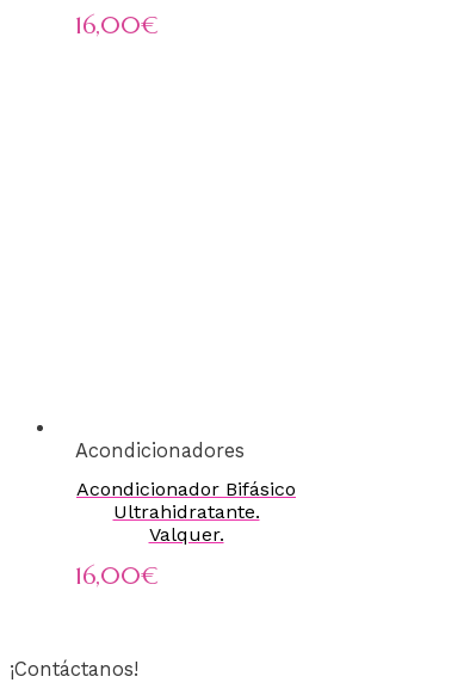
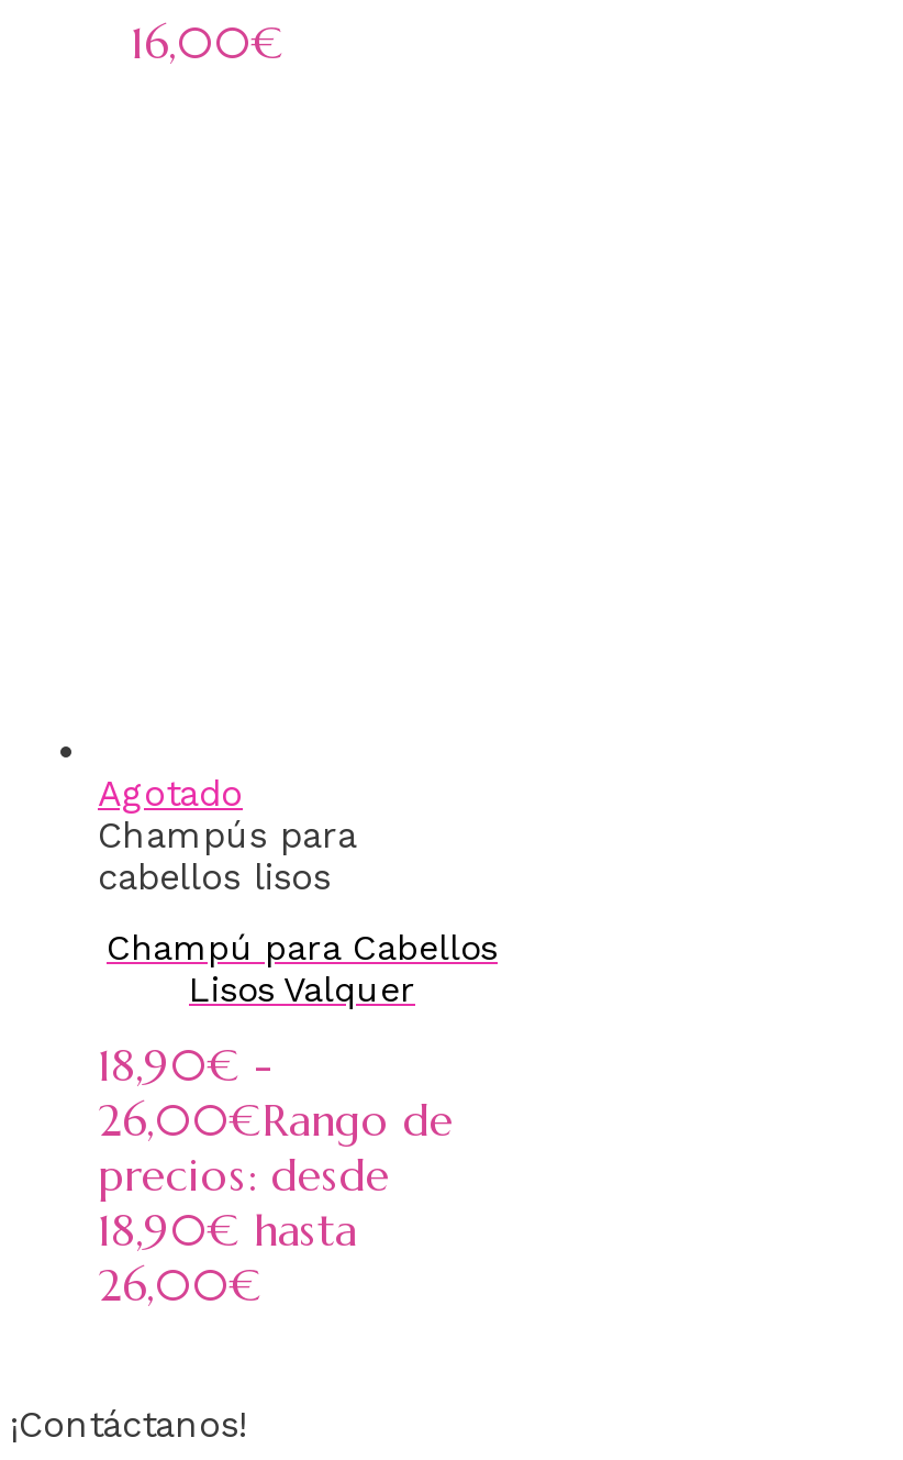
[75,439,245,462] Acondicionadores -> [98,772,357,898] Agotado | Champús para | cabellos lisos
[76,478,296,546] Acondicionador Bifásico | Ultrahidratante. | Valquer. -> [107,927,498,1010] Champú para Cabellos | Lisos Valquer
[75,561,159,591] 16,00€ -> [98,1039,454,1314] 18,90€ - | 26,00€Rango de | precios: desde | 18,90€ hasta | 26,00€

